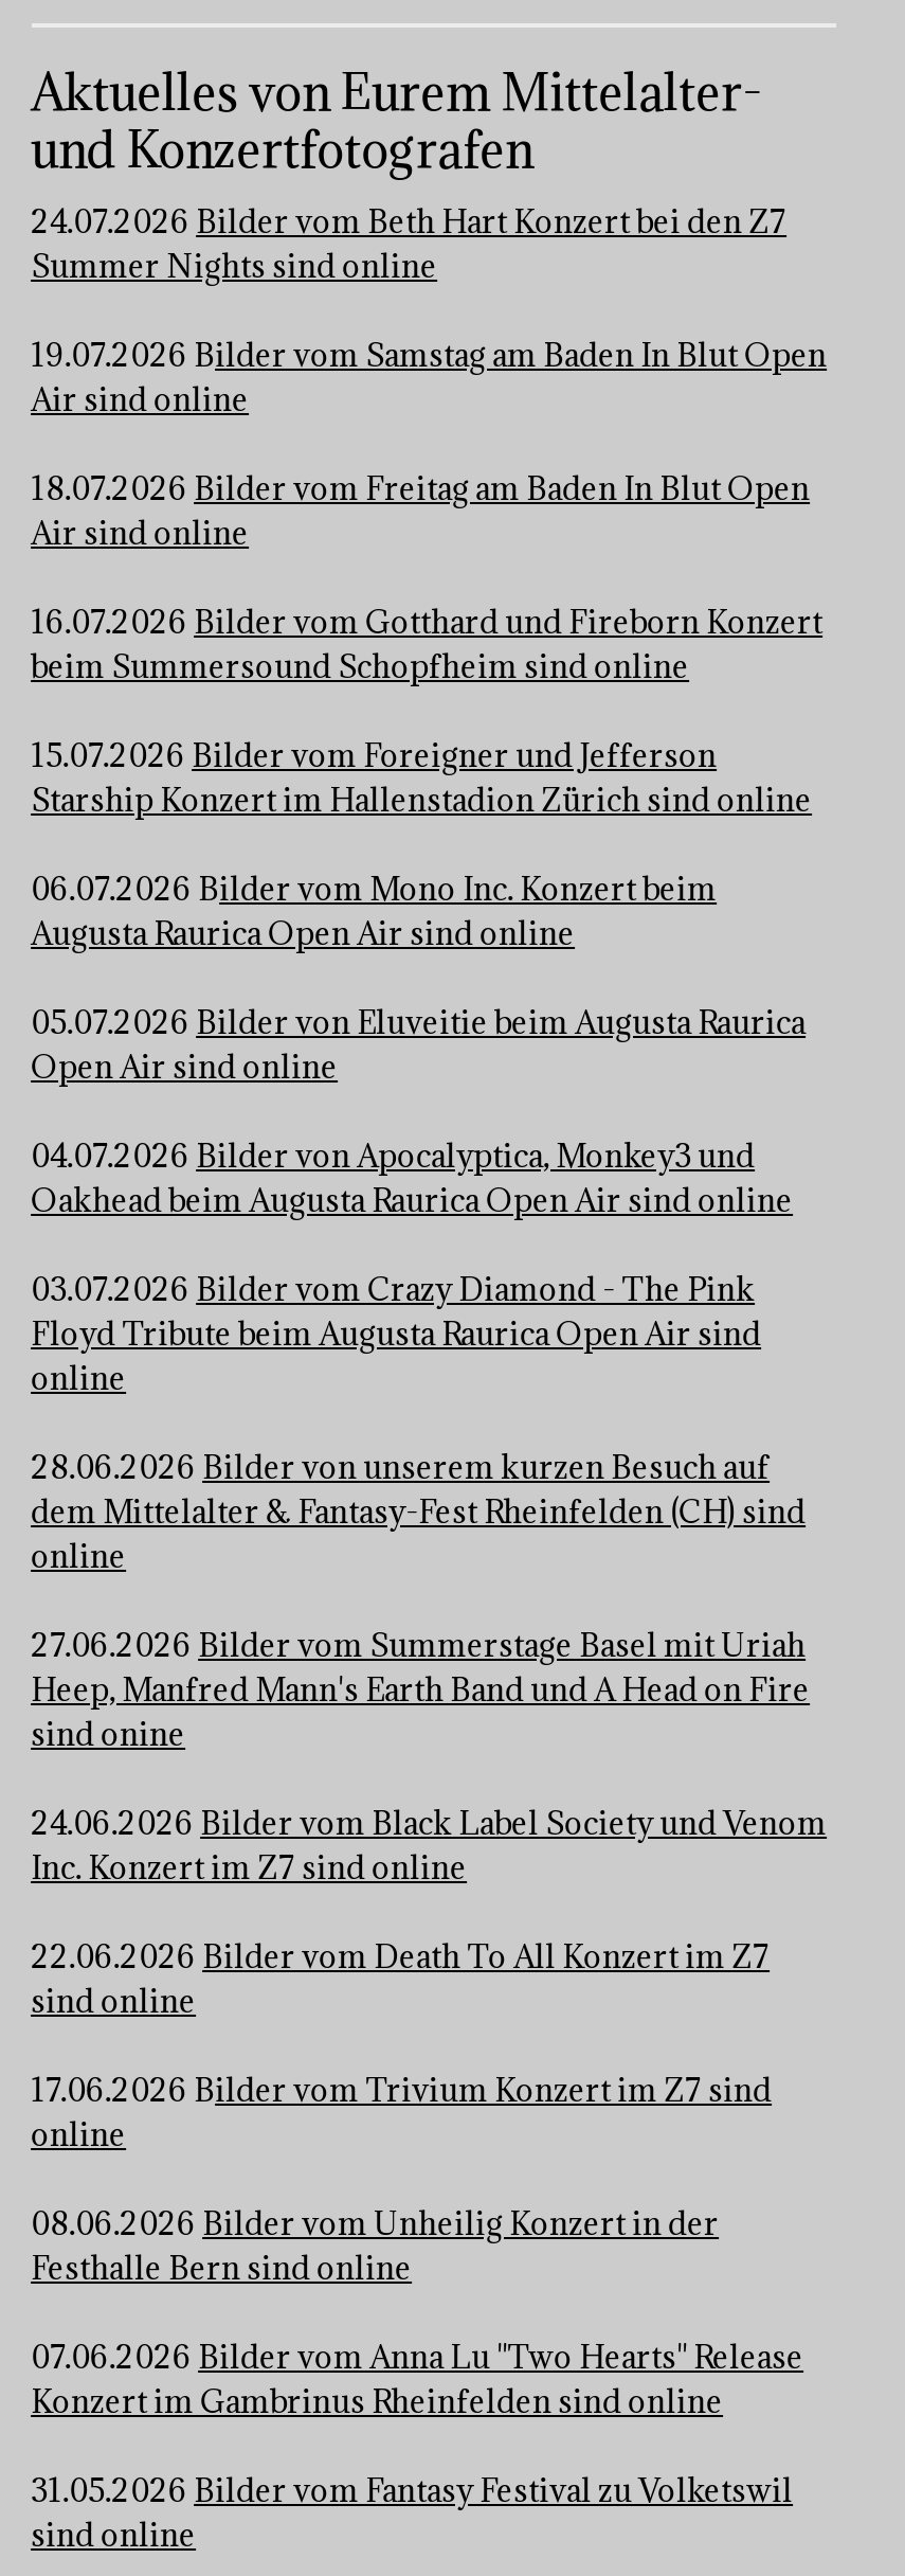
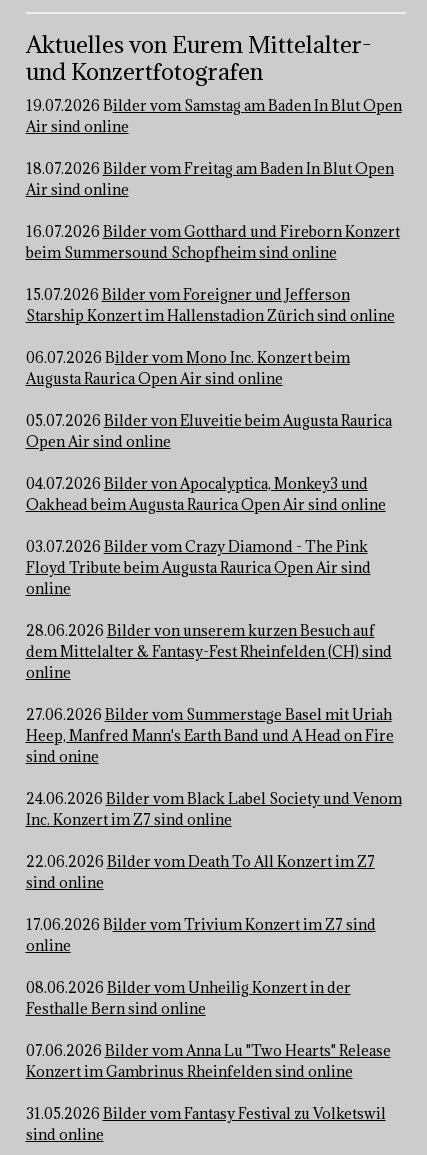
[31,202,787,287] 24.07.2026 Bilder vom Beth Hart Konzert bei den Z7 | Summer Nights sind online -> none

